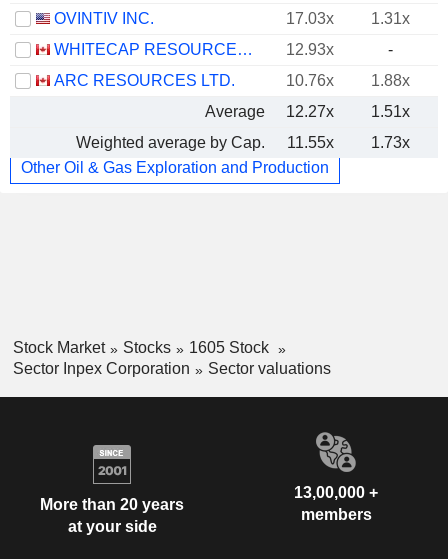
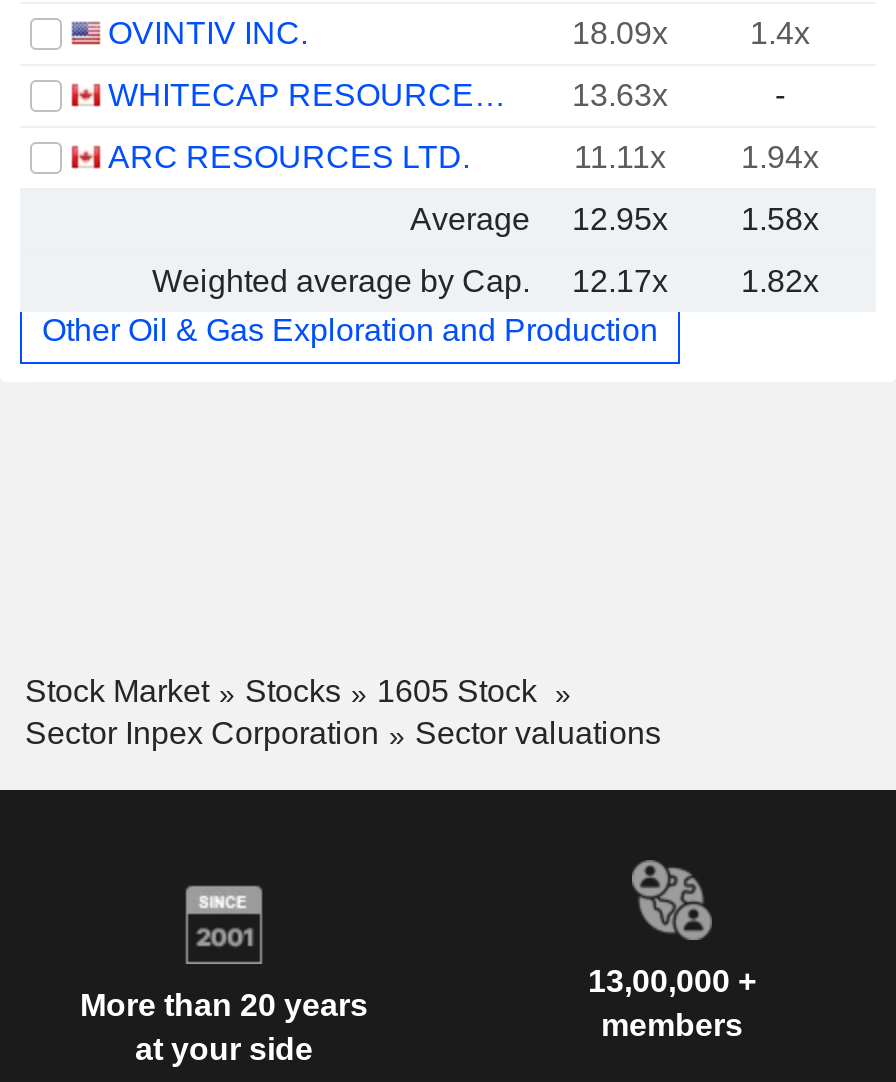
[286,10,409,27] 17.03x | 1.31x -> [572,16,810,50] 18.09x | 1.4x
[286,41,334,58] 12.93x -> [572,78,668,112] 13.63x
[286,72,409,89] 10.76x | 1.88x -> [574,140,819,174] 11.11x | 1.94x
[286,103,409,120] 12.27x | 1.51x -> [572,202,819,236] 12.95x | 1.58x
[286,134,409,151] 11.55x | 1.73x -> [572,264,819,298] 12.17x | 1.82x

